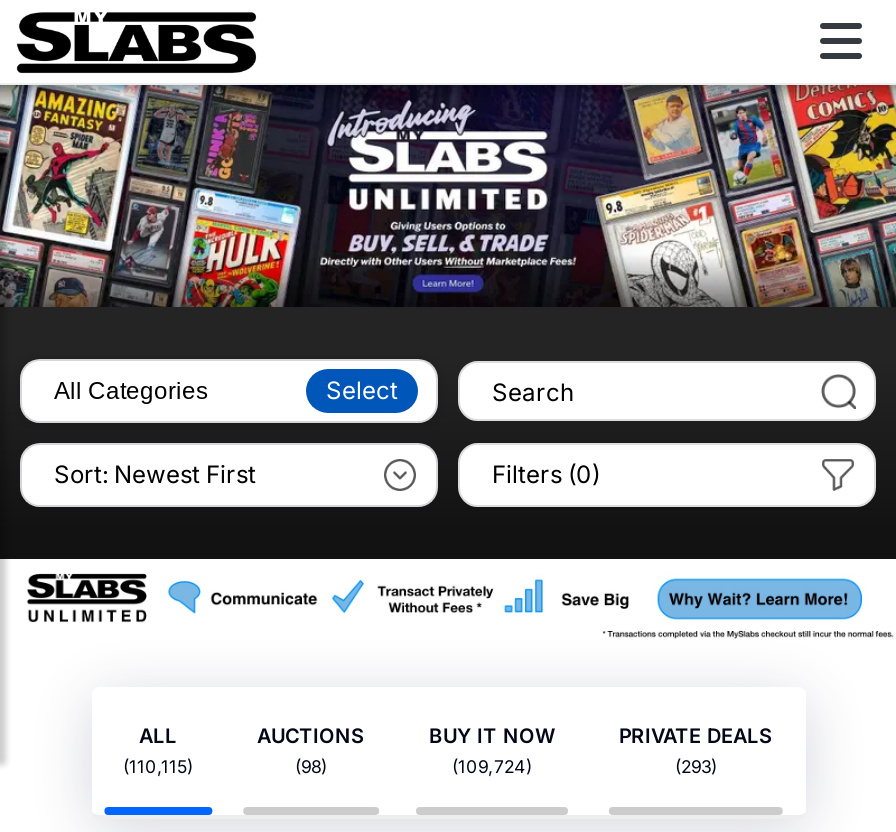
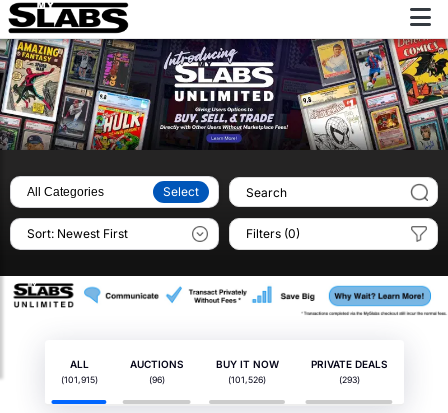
[123,758,193,778] (110,115) -> [60,375,97,385] (101,915)
[295,758,327,778] (98) -> [148,375,164,385] (96)
[452,758,532,778] (109,724) -> [228,375,266,385] (101,526)

